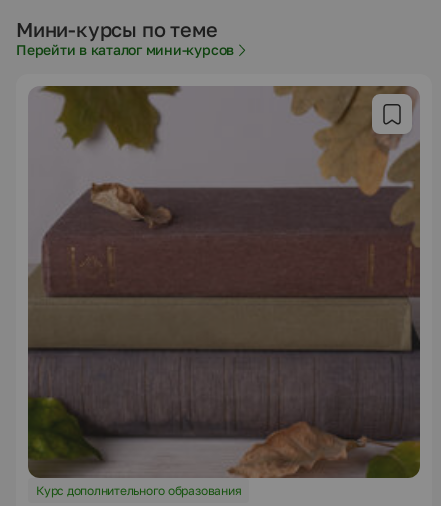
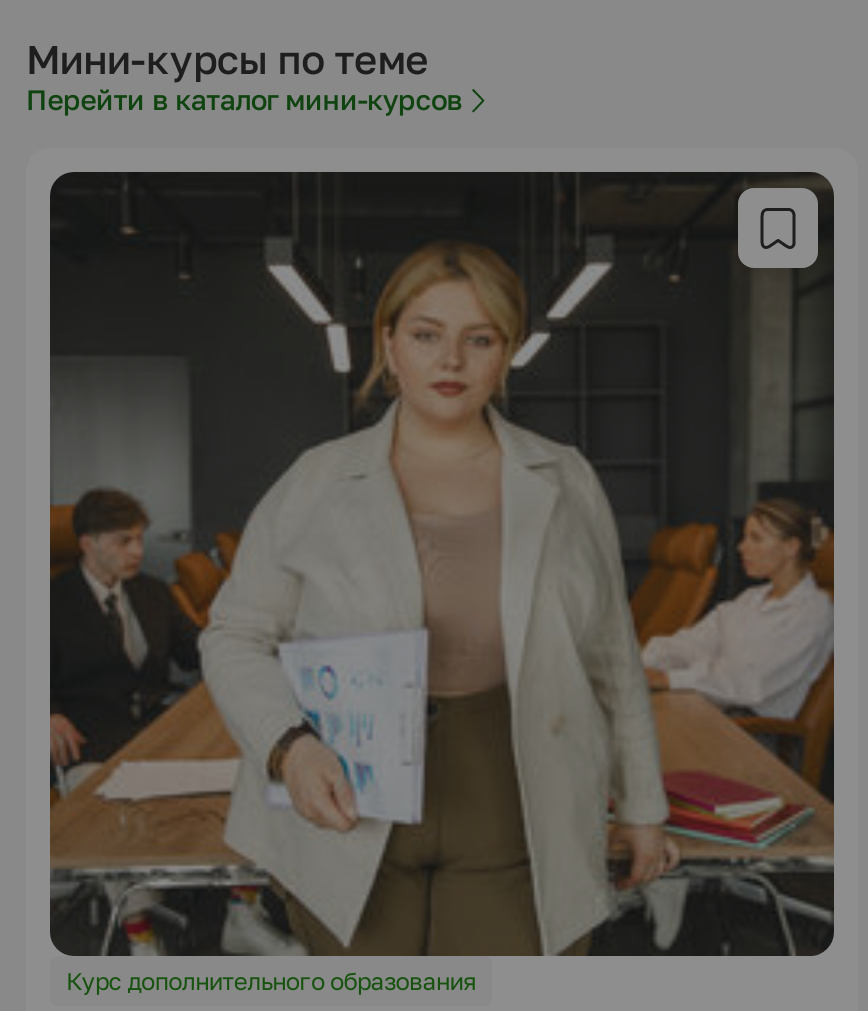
[27,85,421,479] [image] -> [48,170,836,958] [image]

